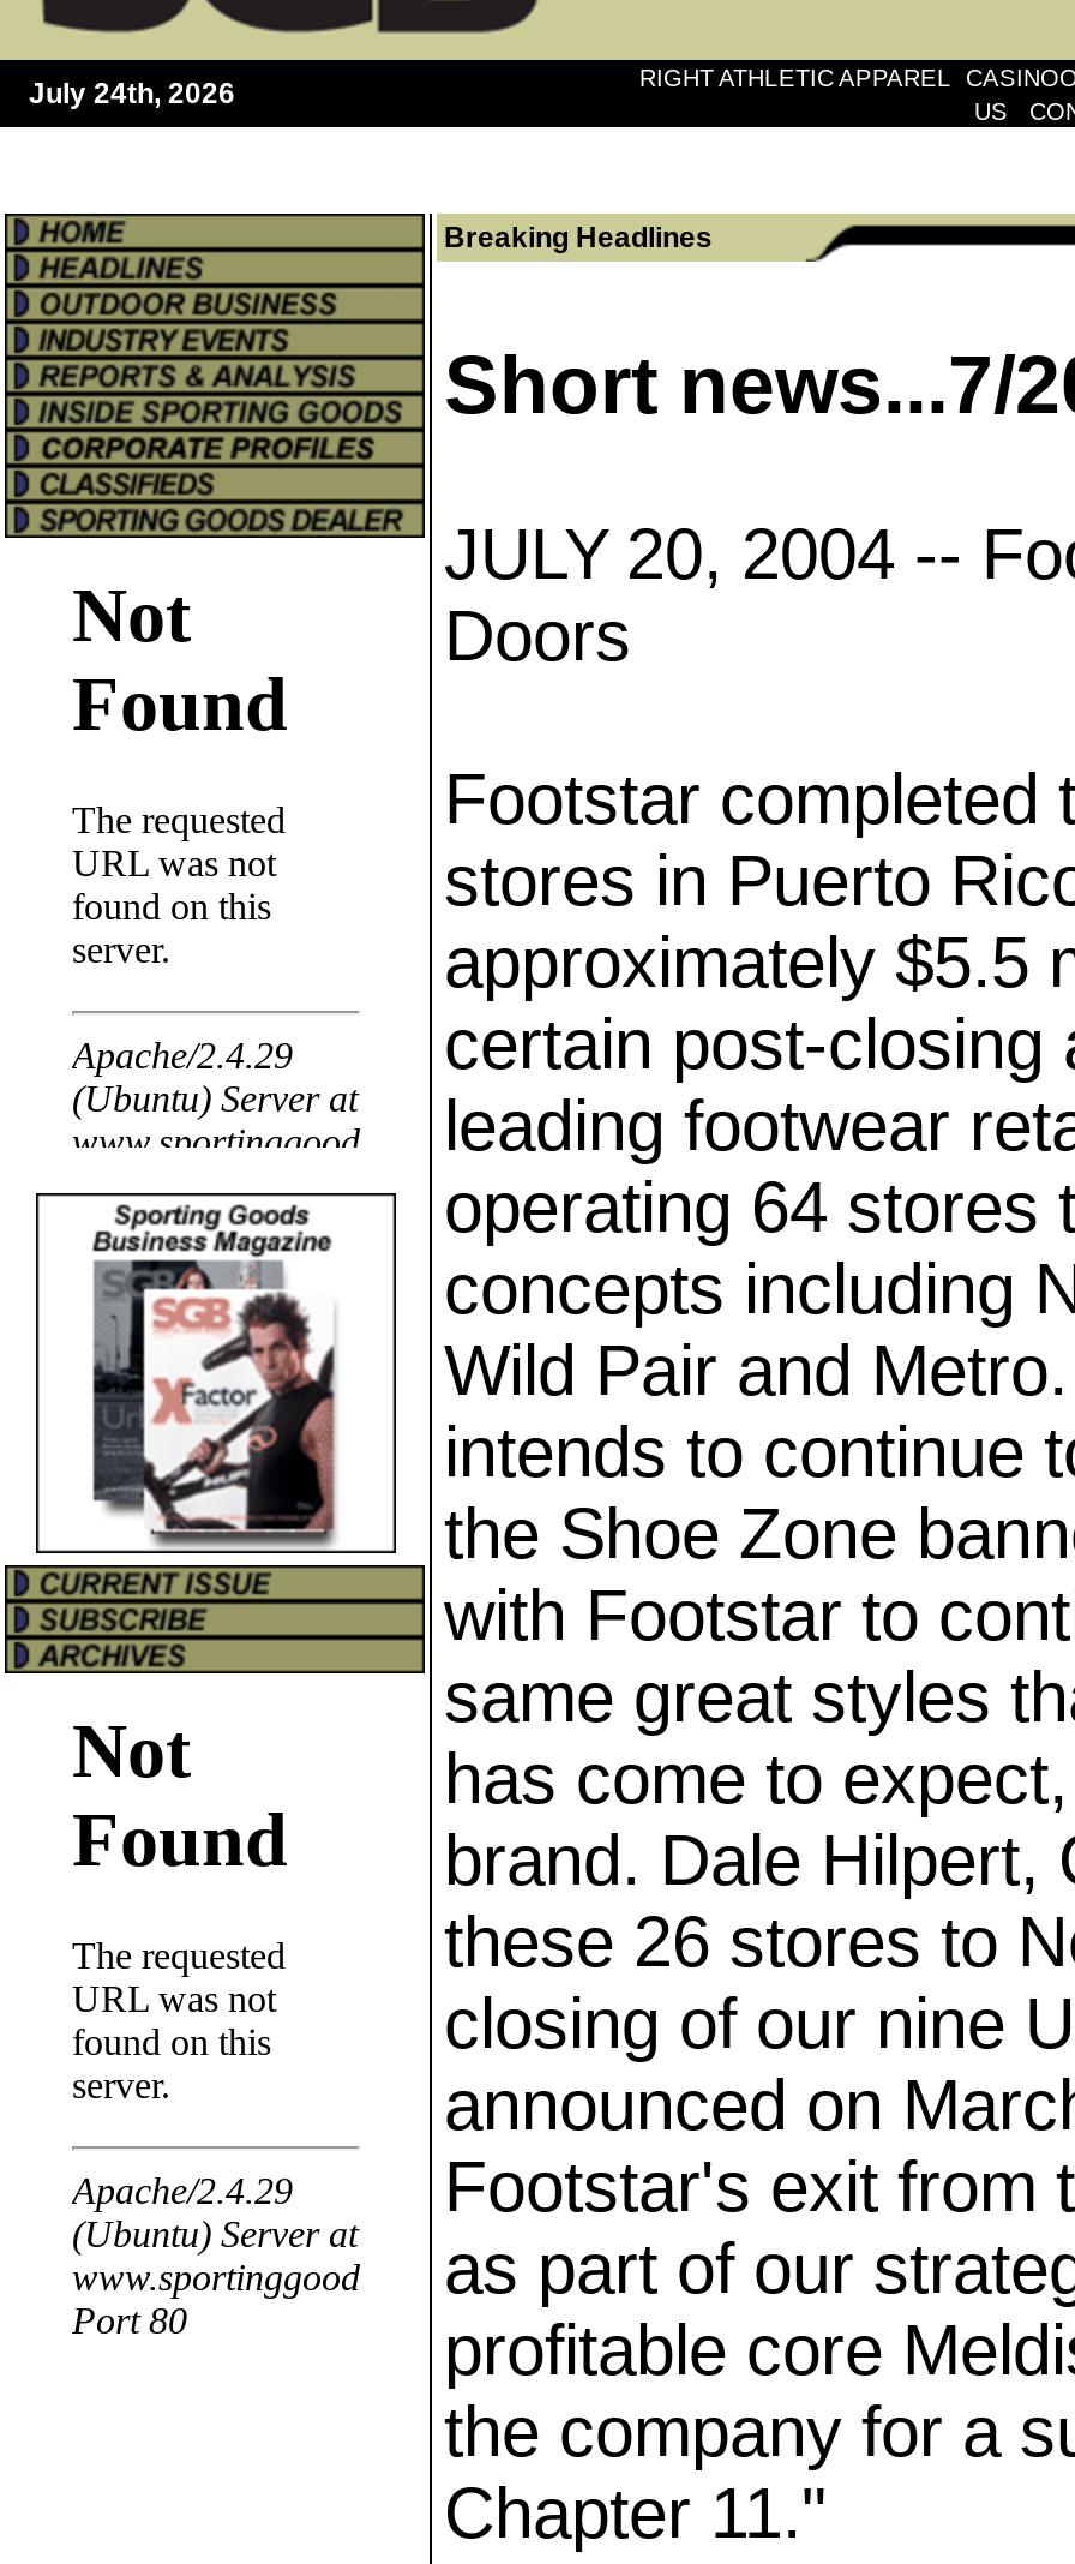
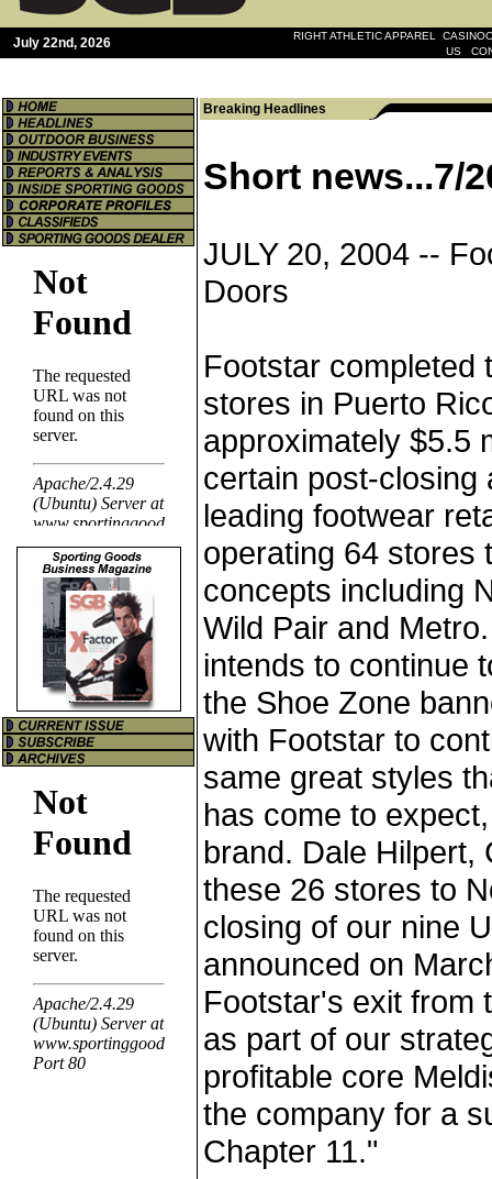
[29,77,235,110] July 24th, 2026 -> [13,35,111,51] July 22nd, 2026

